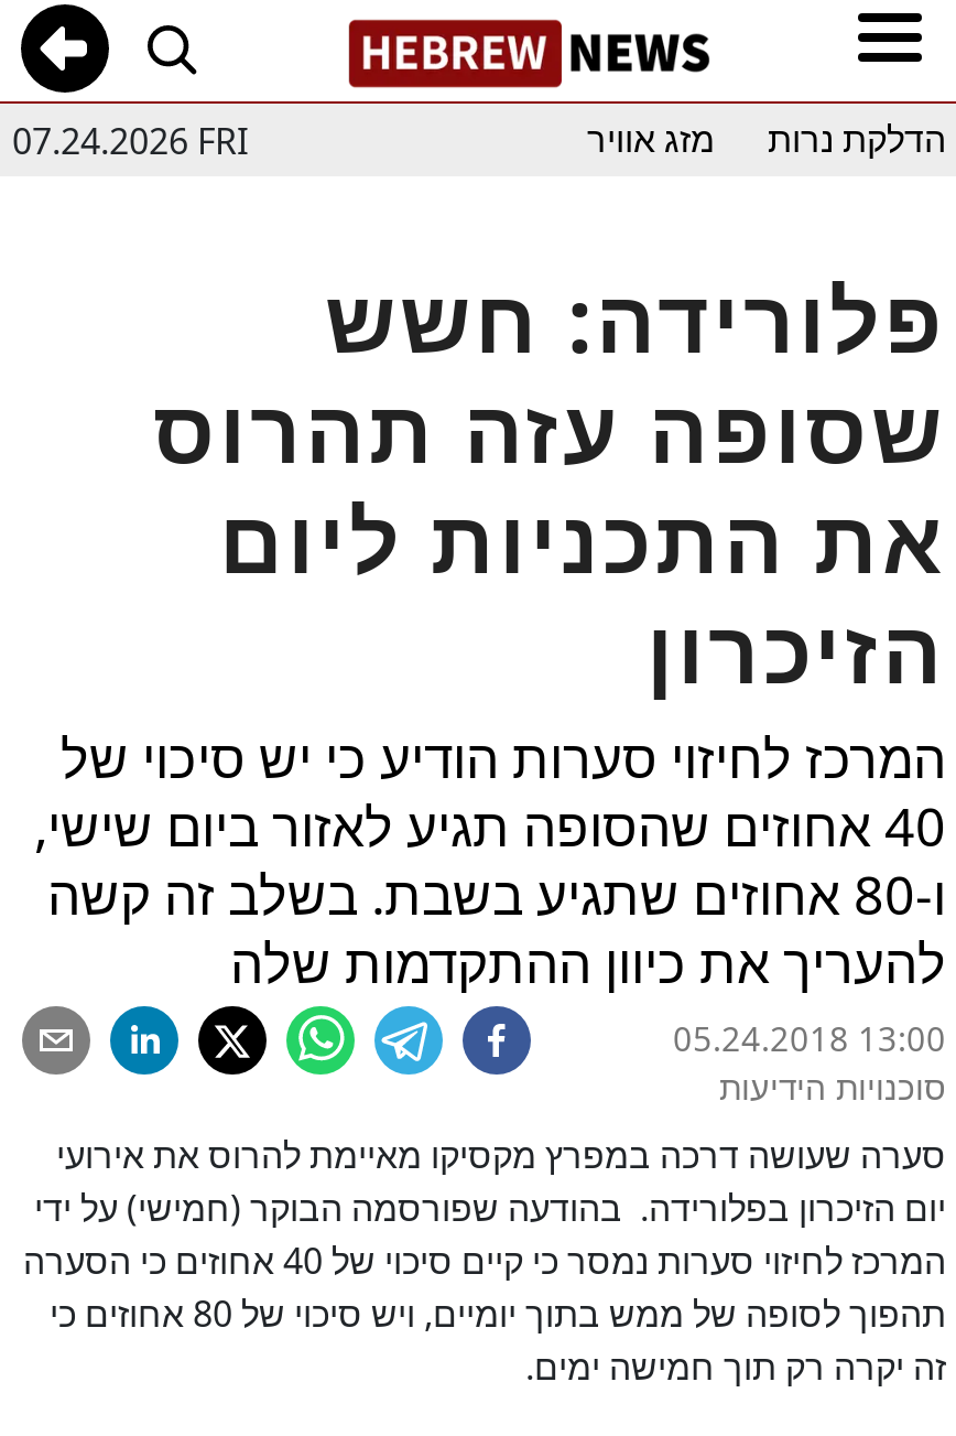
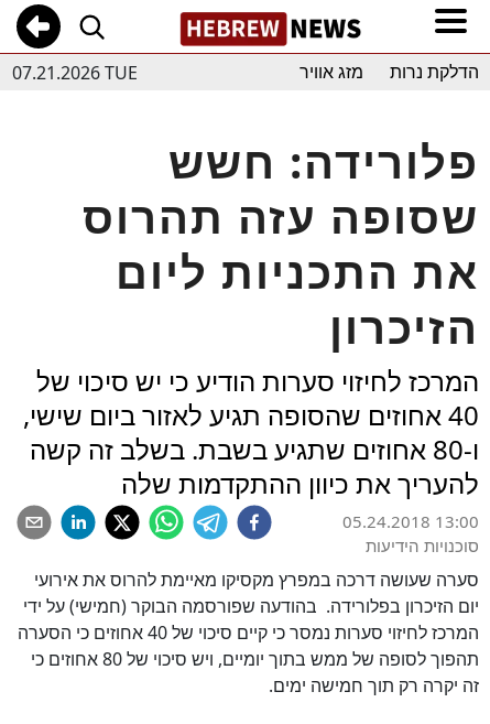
[12,116,248,164] 07.24.2026 FRI -> [12,60,138,84] 07.21.2026 TUE

